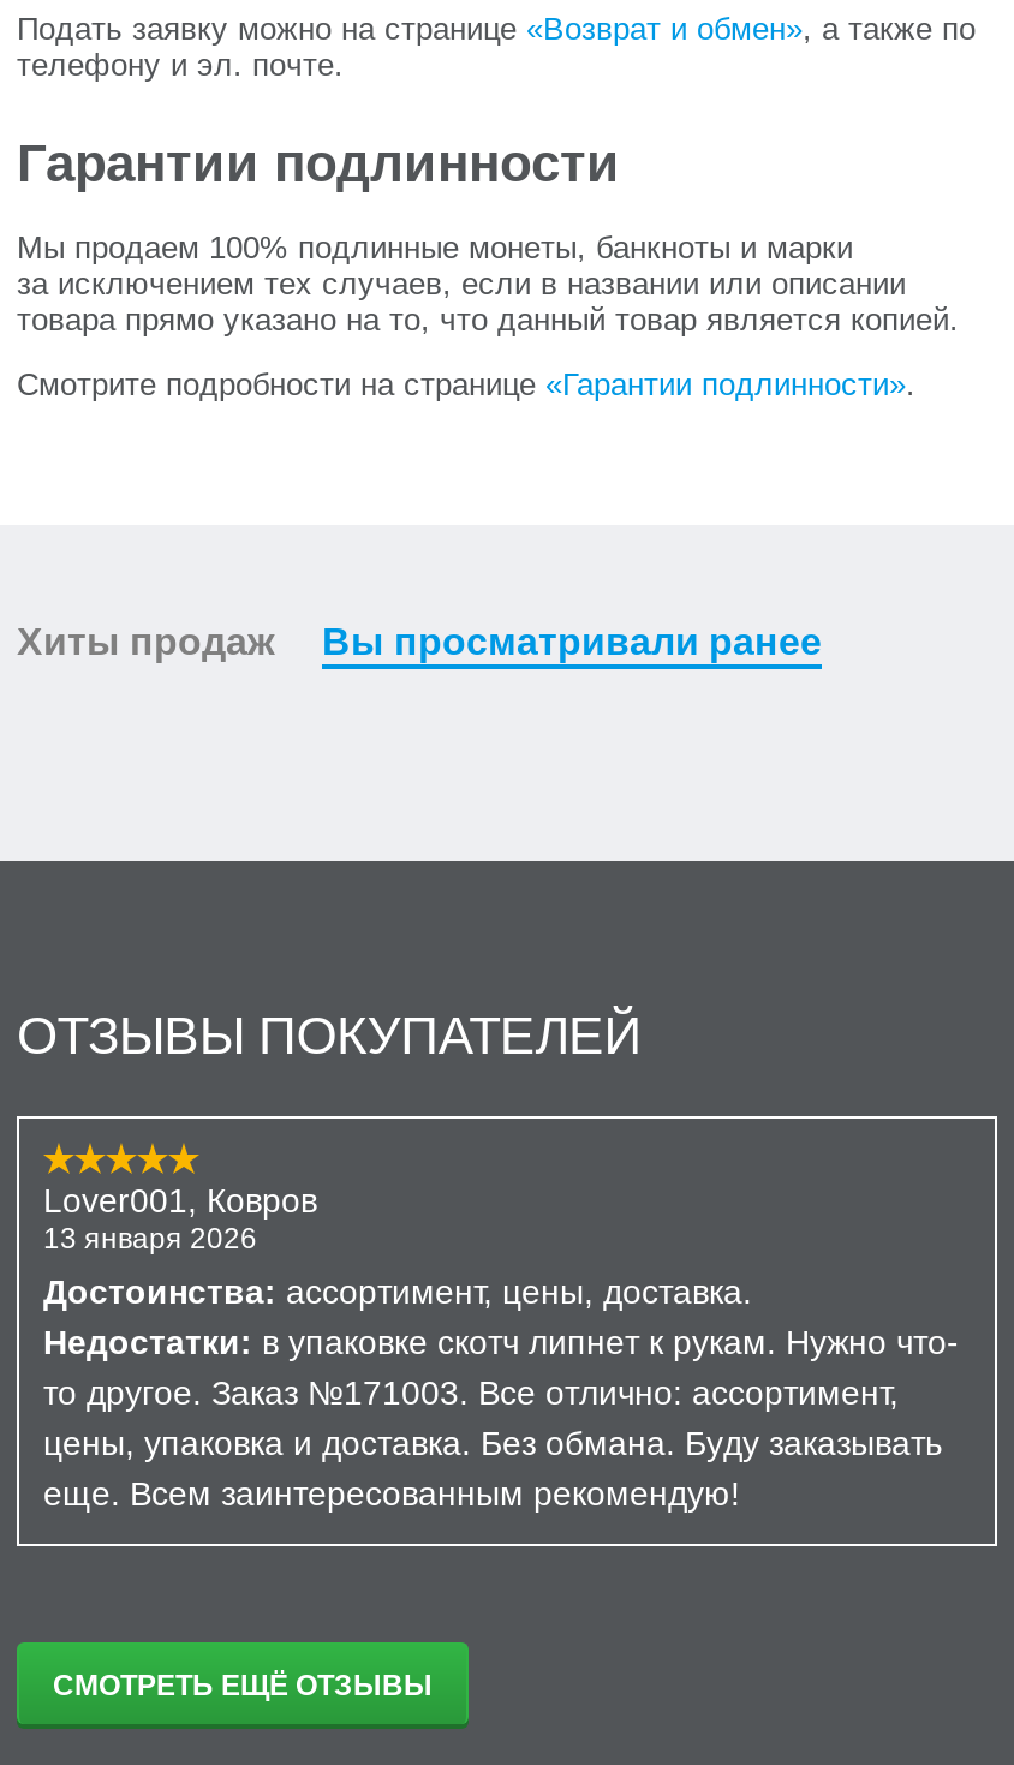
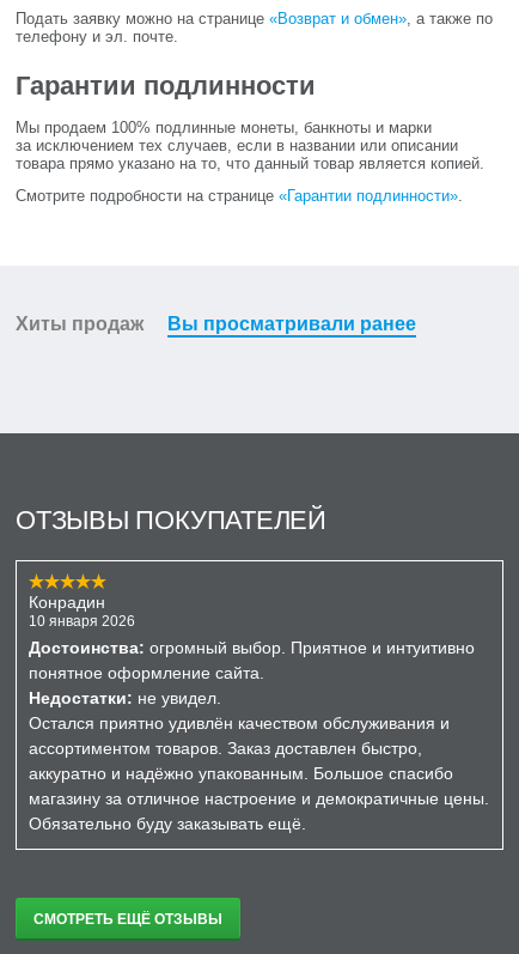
[43,1181,959,1513] Lover001, Ковров | 13 января 2026 | Достоинства: ассортимент, цены, доставка. | Недостатки: в упаковке скотч липнет к рукам. Нужно что- | то другое. Заказ №171003. Все отлично: ассортимент, | цены, упаковка и доставка. Без обмана. Буду заказывать | еще. Всем заинтересованным рекомендую! -> [29,593,489,833] Конрадин | 10 января 2026 | Достоинства: огромный выбор. Приятное и интуитивно | понятное оформление сайта. | Недостатки: не увидел. | Остался приятно удивлён качеством обслуживания и | ассортиментом товаров. Заказ доставлен быстро, | аккуратно и надёжно упакованным. Большое спасибо | магазину за отличное настроение и демократичные цены. | Обязательно буду заказывать ещё.

